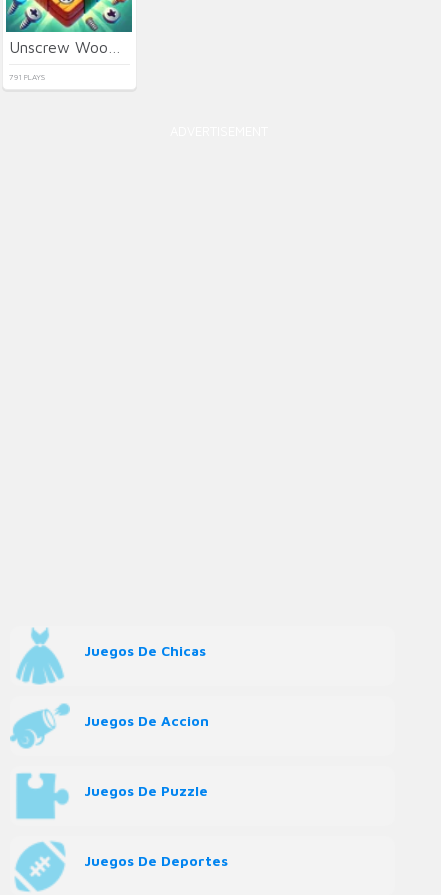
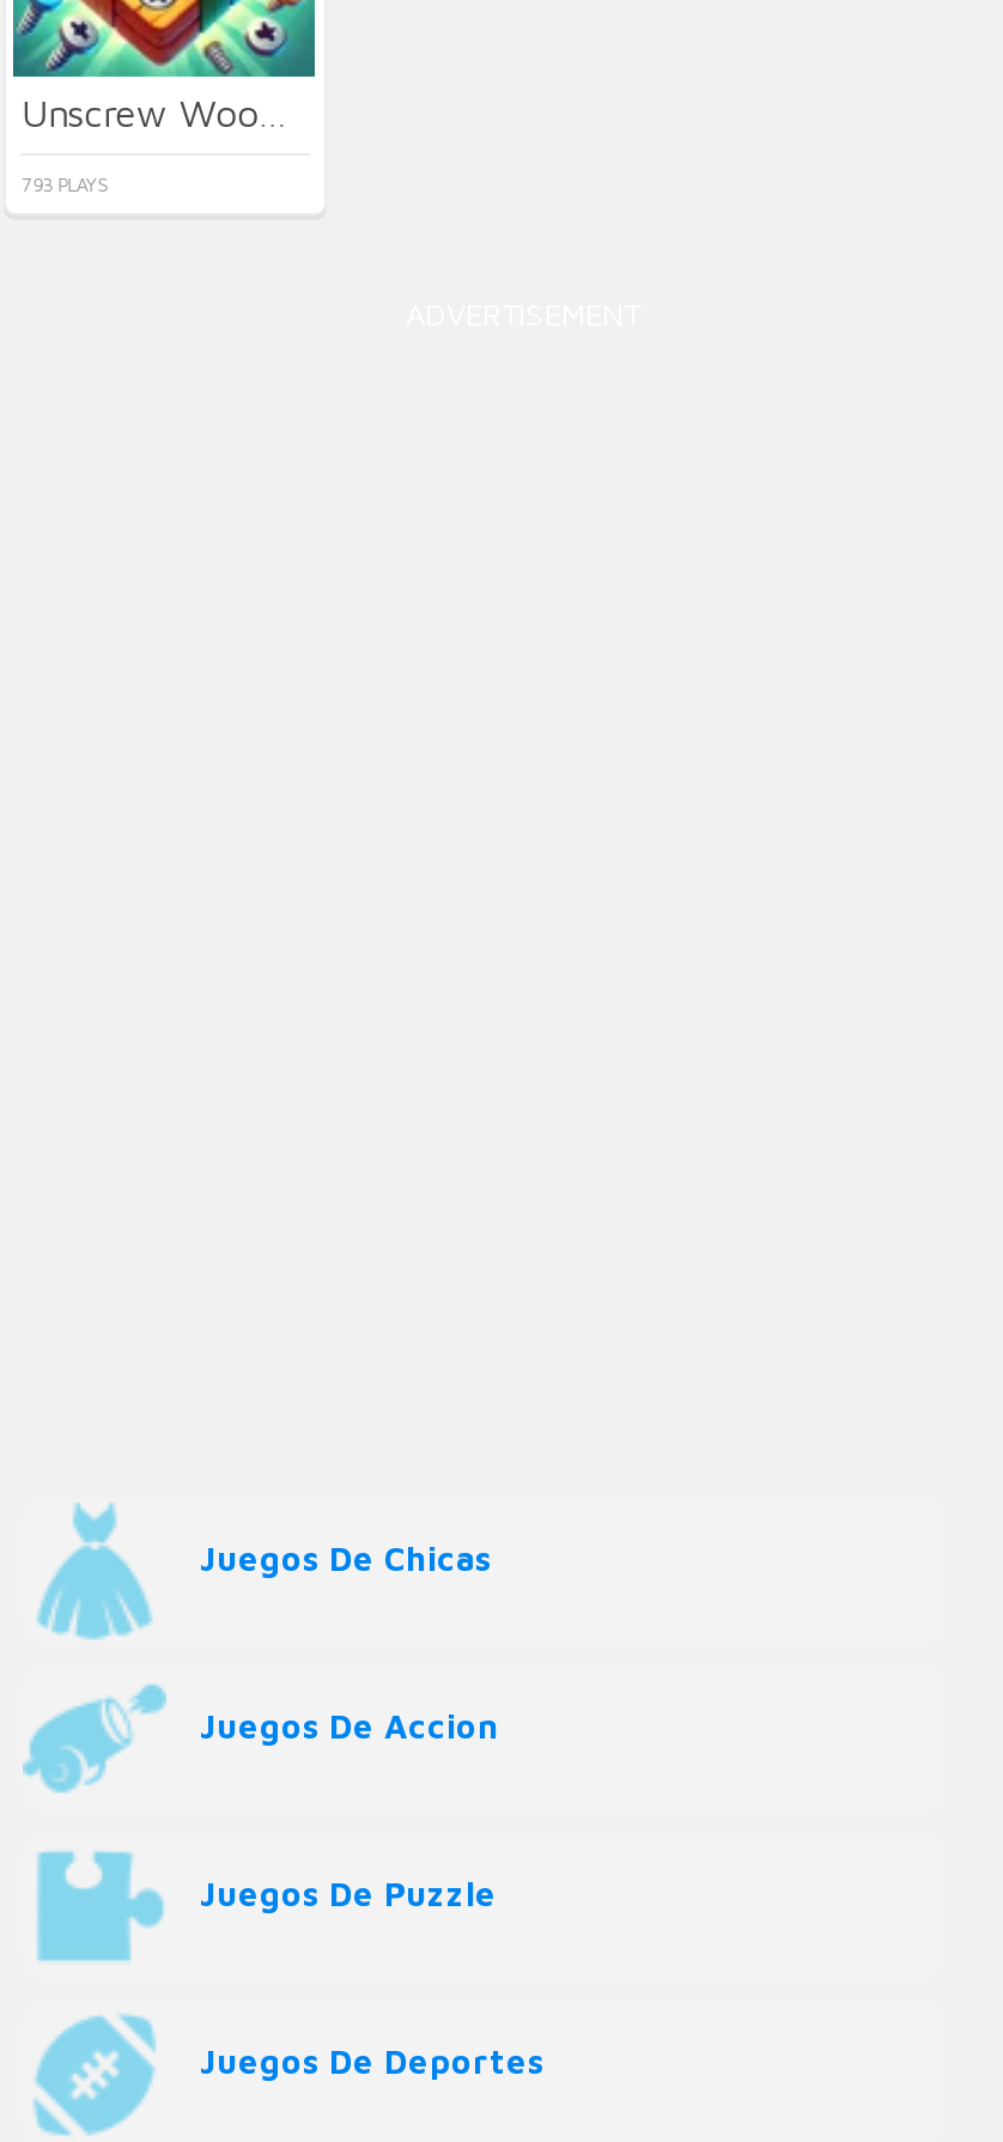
[9,72,45,82] 791 PLAYS -> [21,172,107,196] 793 PLAYS

